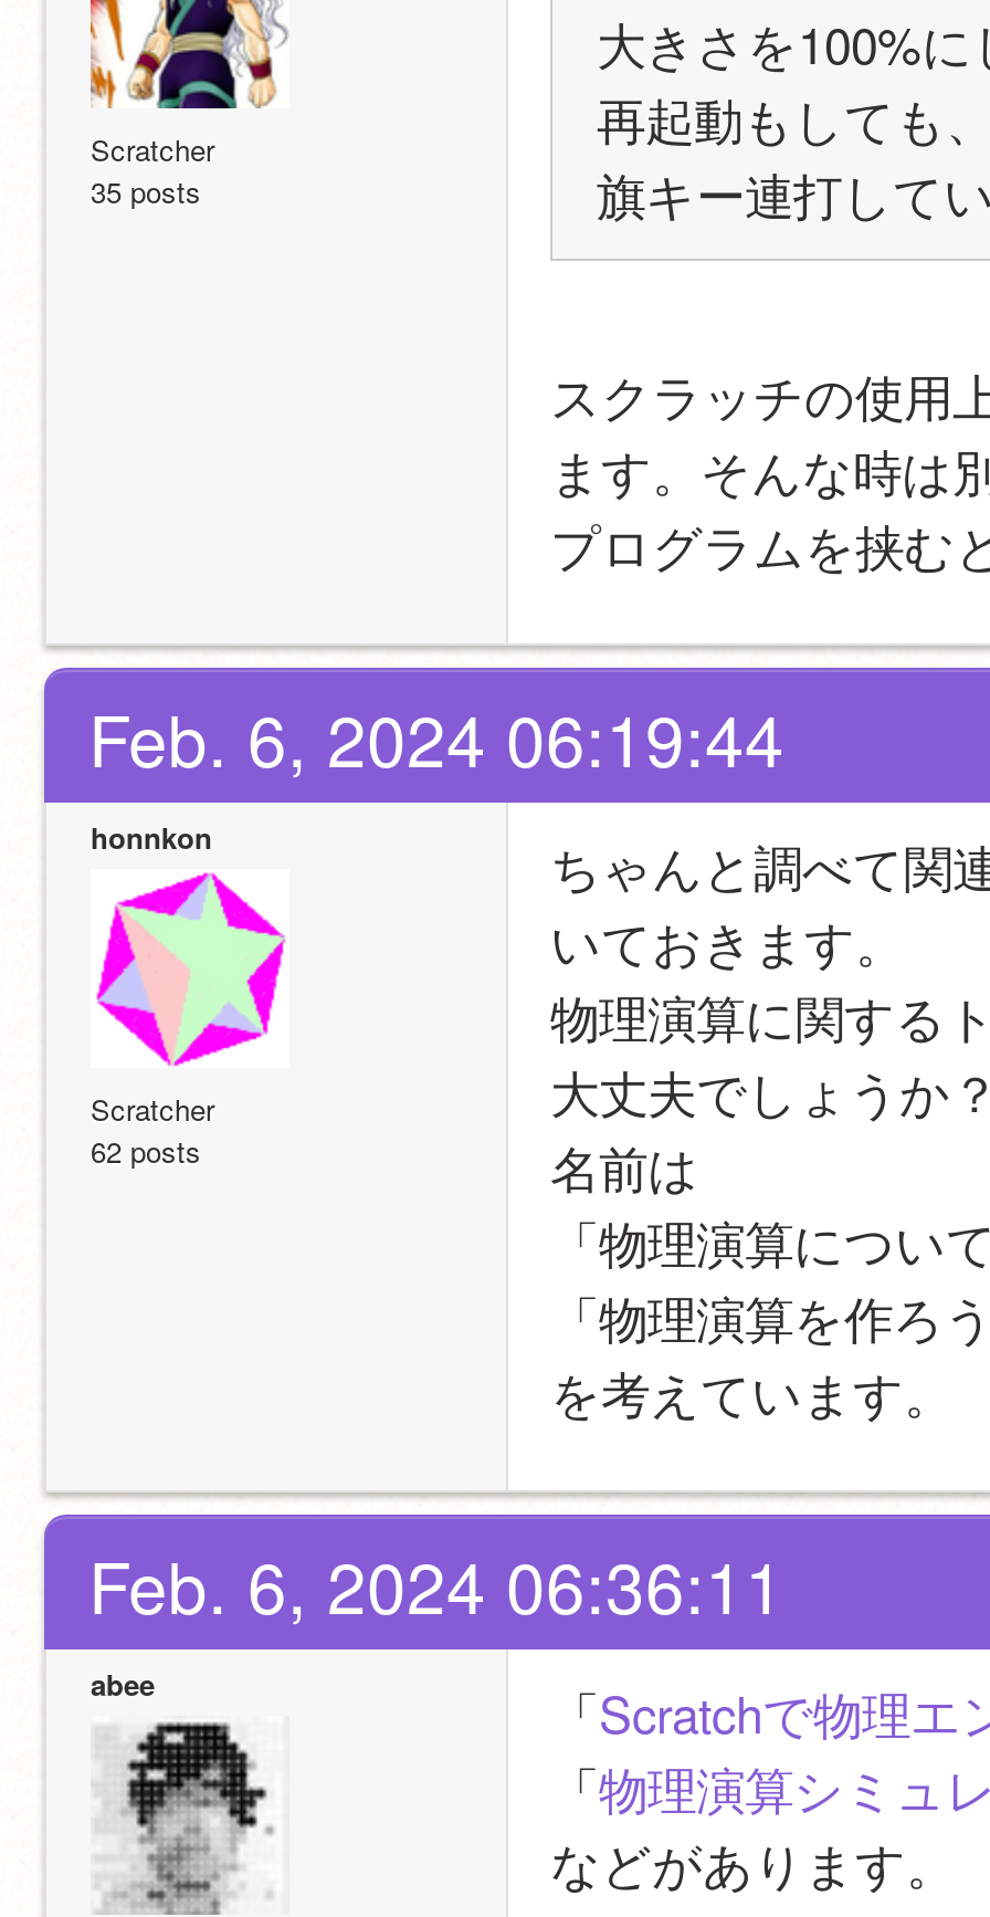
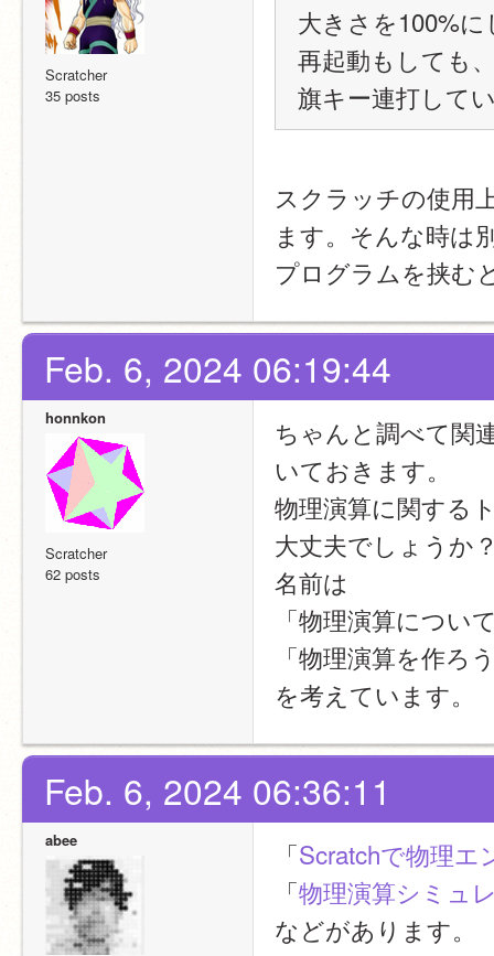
[95,871,287,1068] [image] -> [45,436,144,531] [image]

